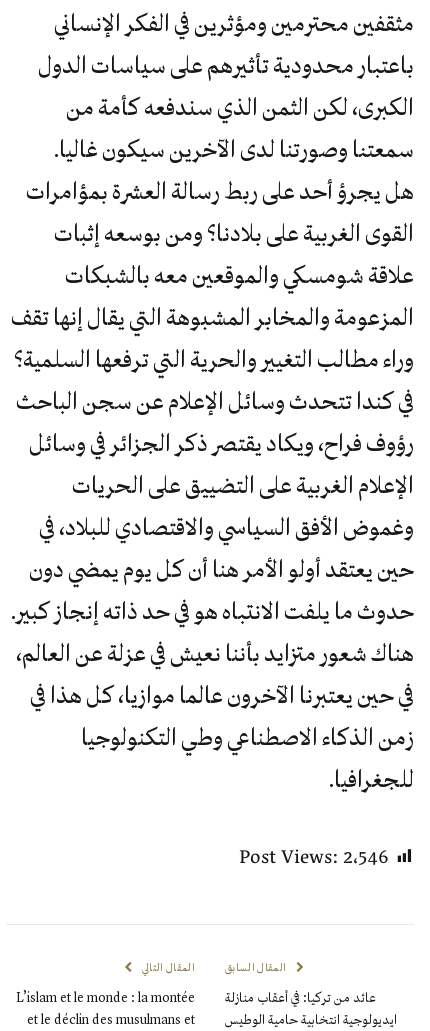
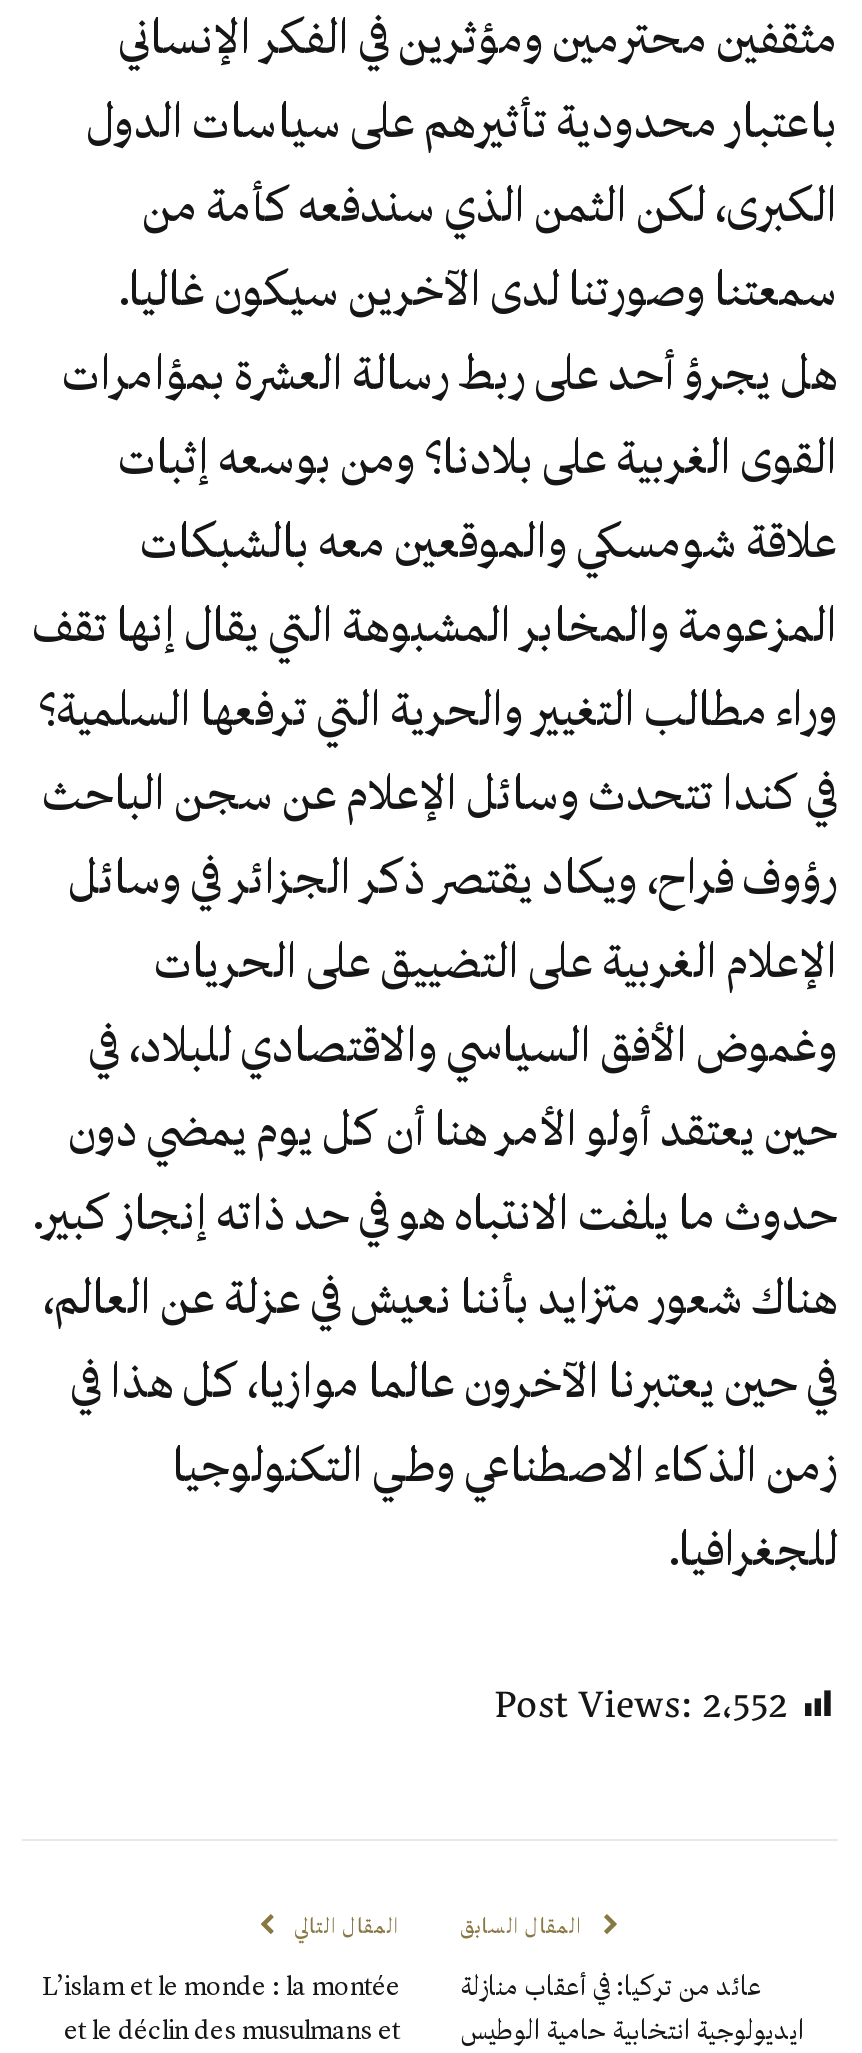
[239,841,389,875] Post Views: 2٬546 -> [494,1673,788,1741] Post Views: 2٬552

